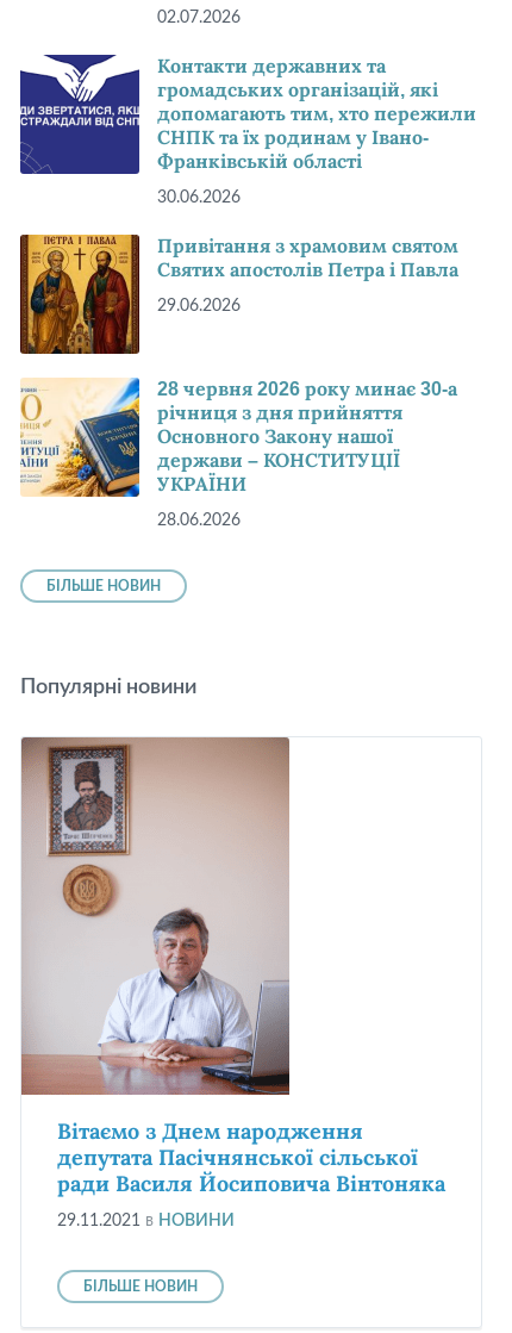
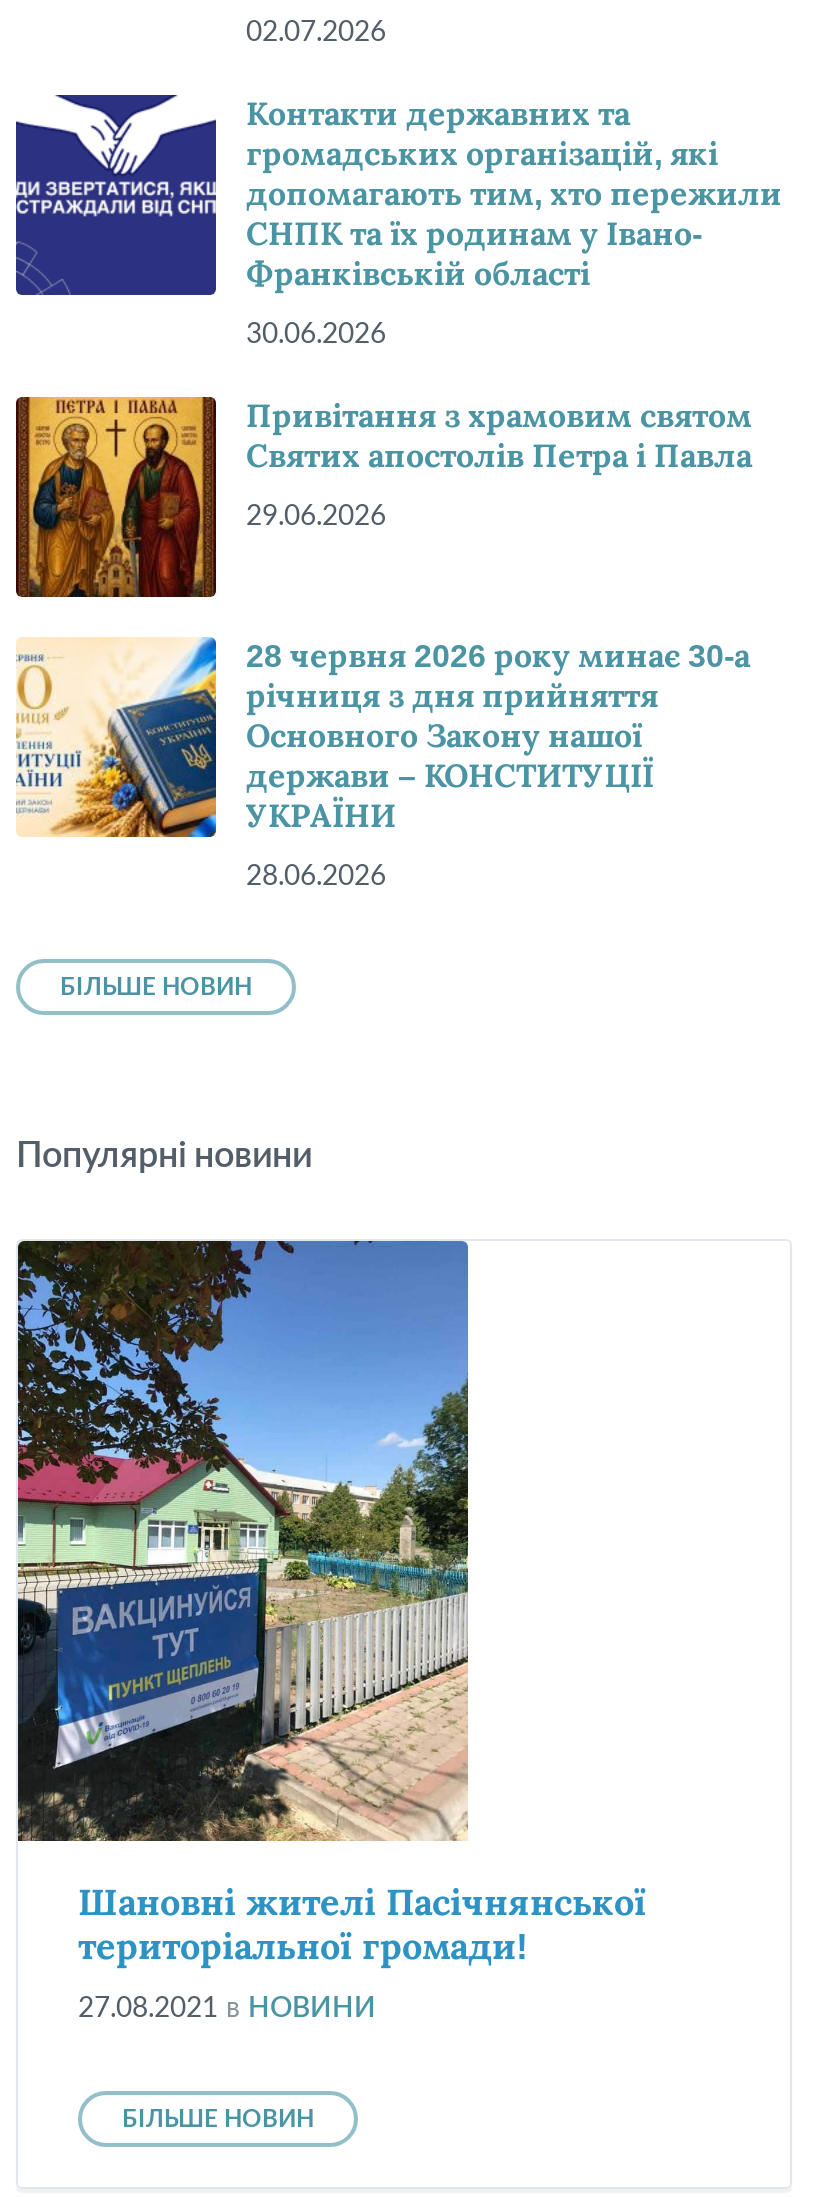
[20,736,445,1196] [image] | Вітаємо з Днем народження | депутата Пасічнянської сільської | ради Василя Йосиповича Вінтоняка -> [16,1238,646,1966] [image] | Шановні жителі Пасічнянської | територіальної громади!
[57,1213,235,1230] 29.11.2021 в НОВИНИ -> [78,1994,376,2022] 27.08.2021 в НОВИНИ

